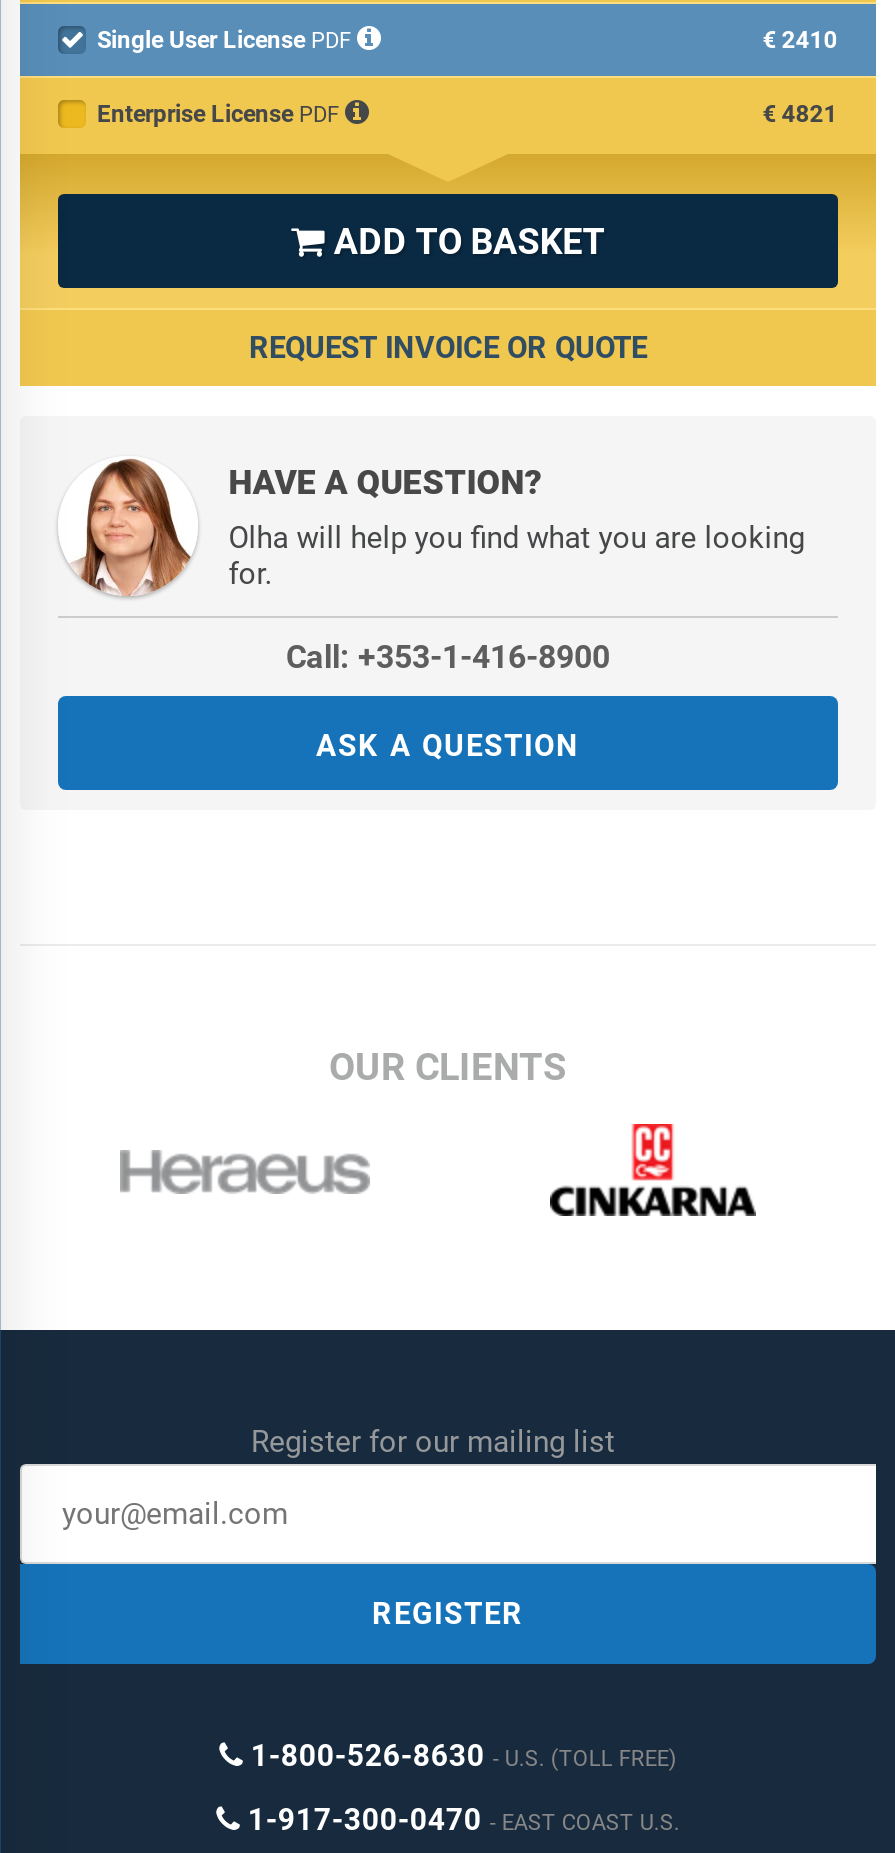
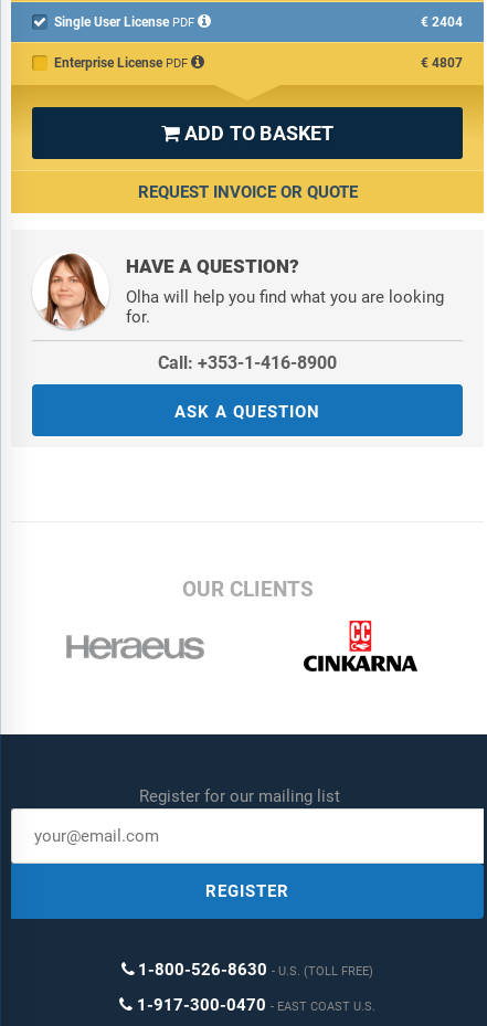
[782,25,838,53] €2410 -> [432,14,462,29] €2404
[782,99,838,127] €4821 -> [432,55,462,70] €4807

